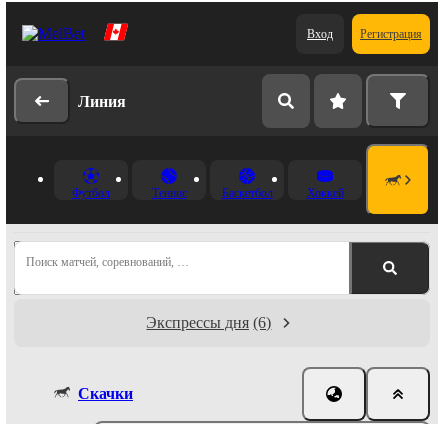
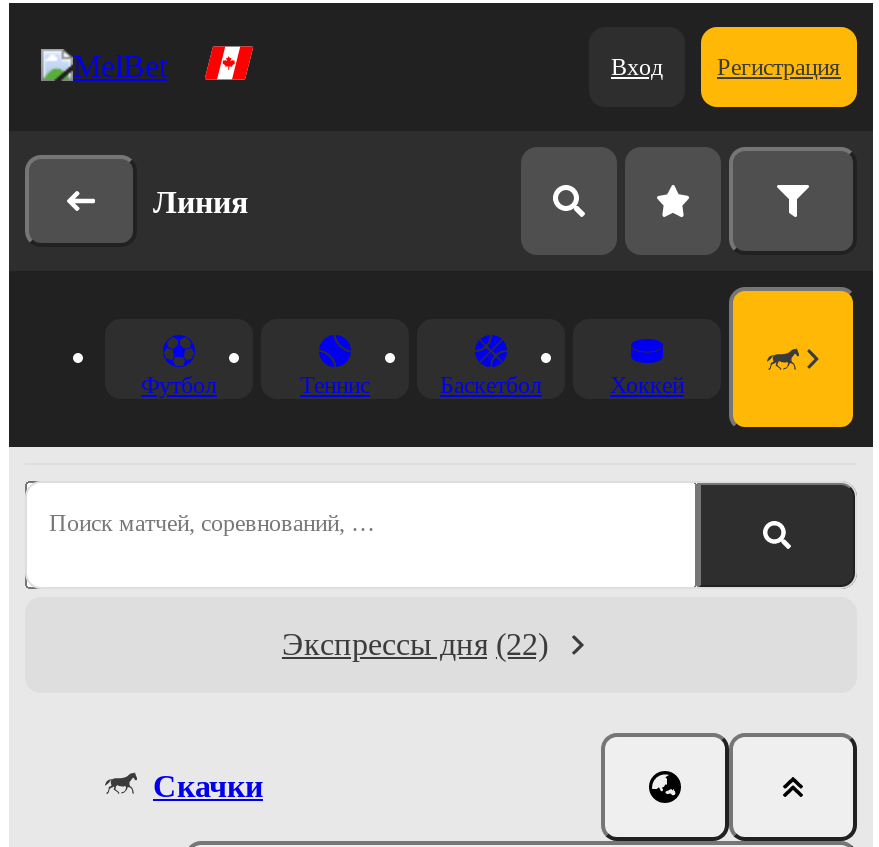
[146,314,271,331] Экспрессы дня (6) -> [282,627,548,661] Экспрессы дня (22)

